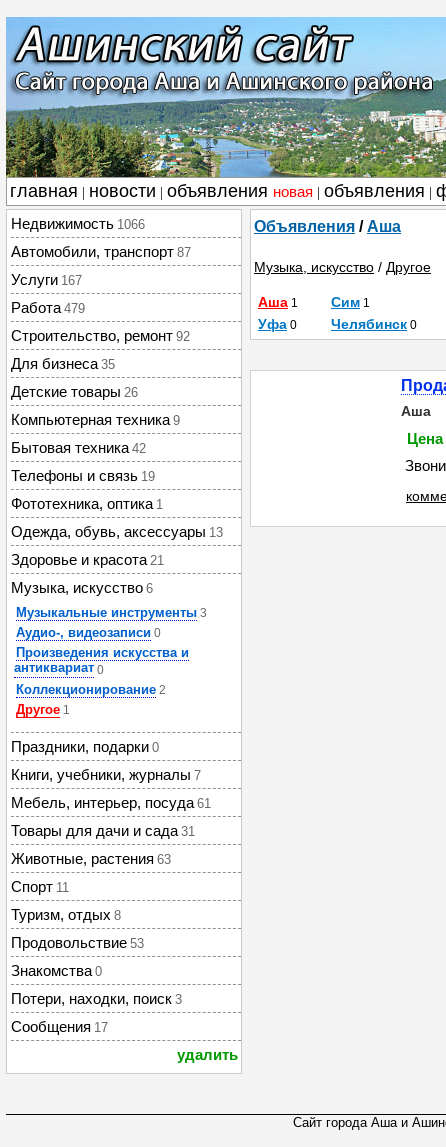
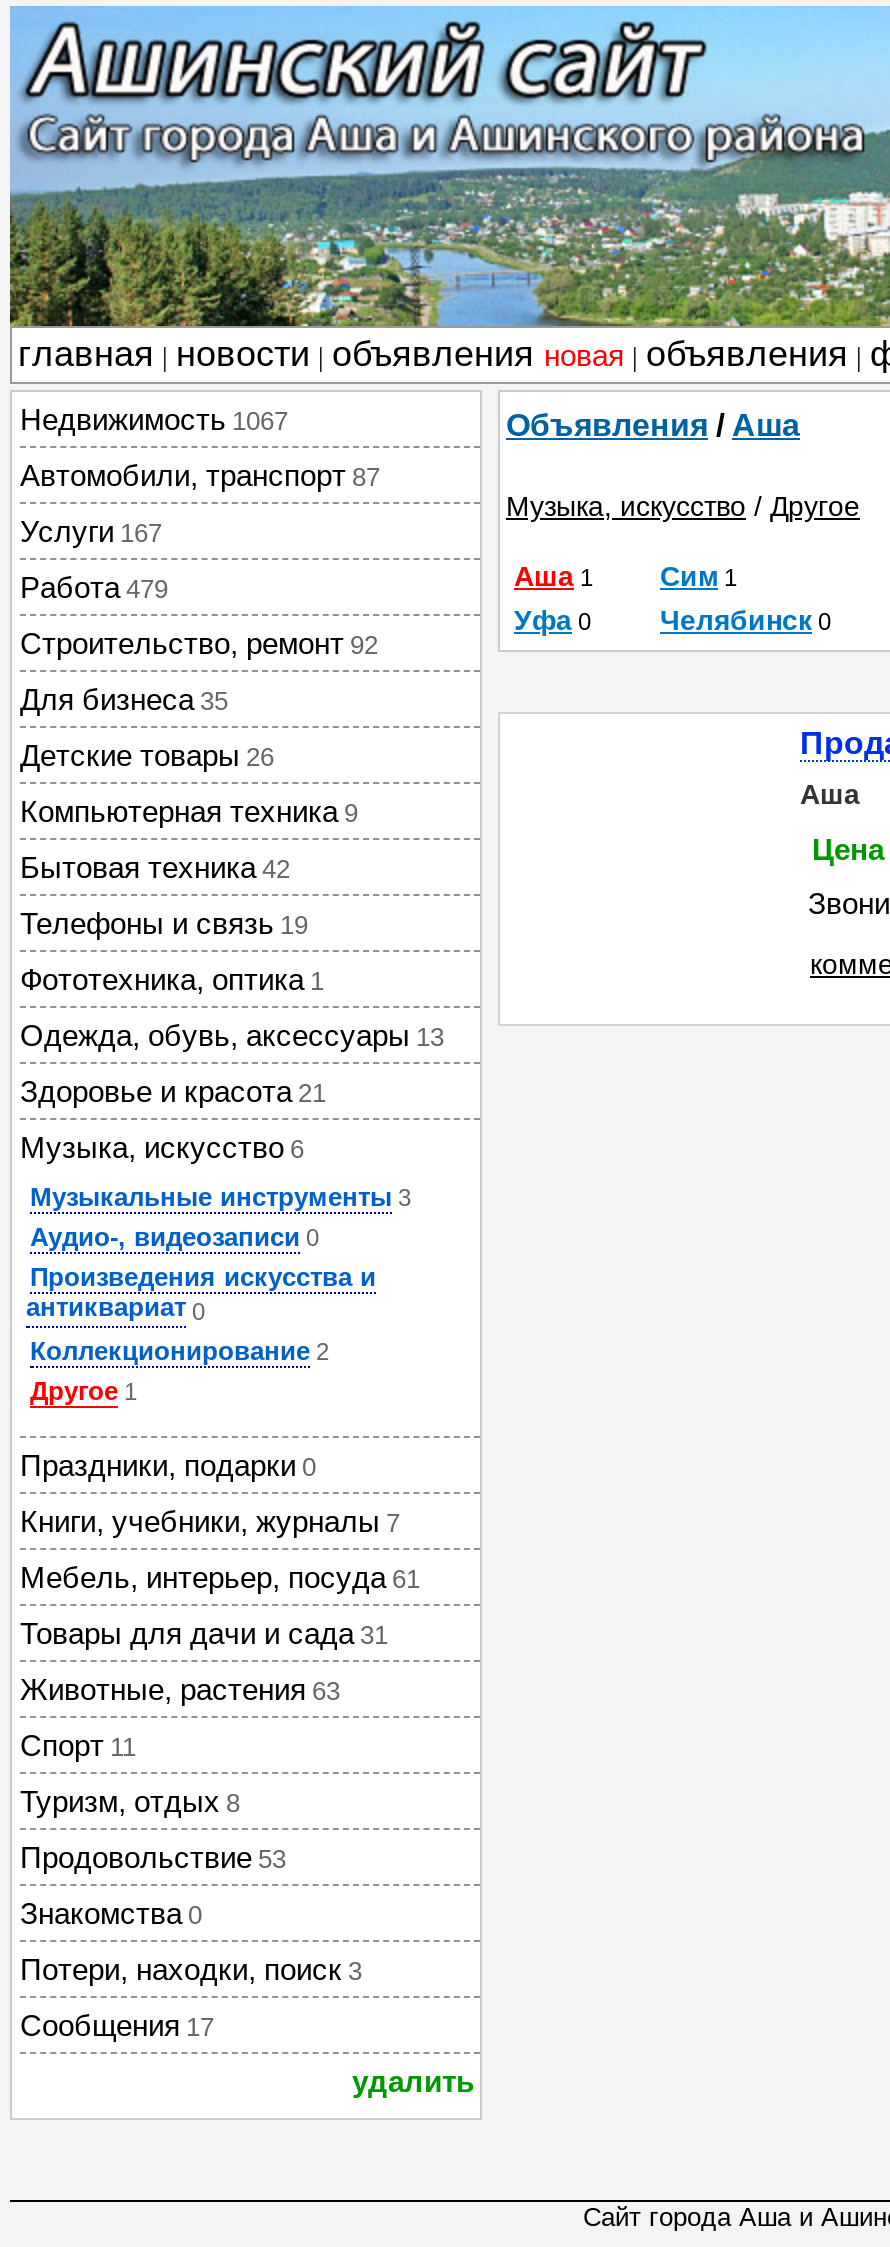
[11,215,145,232] Недвижимость 1066 -> [20,402,288,436] Недвижимость 1067

